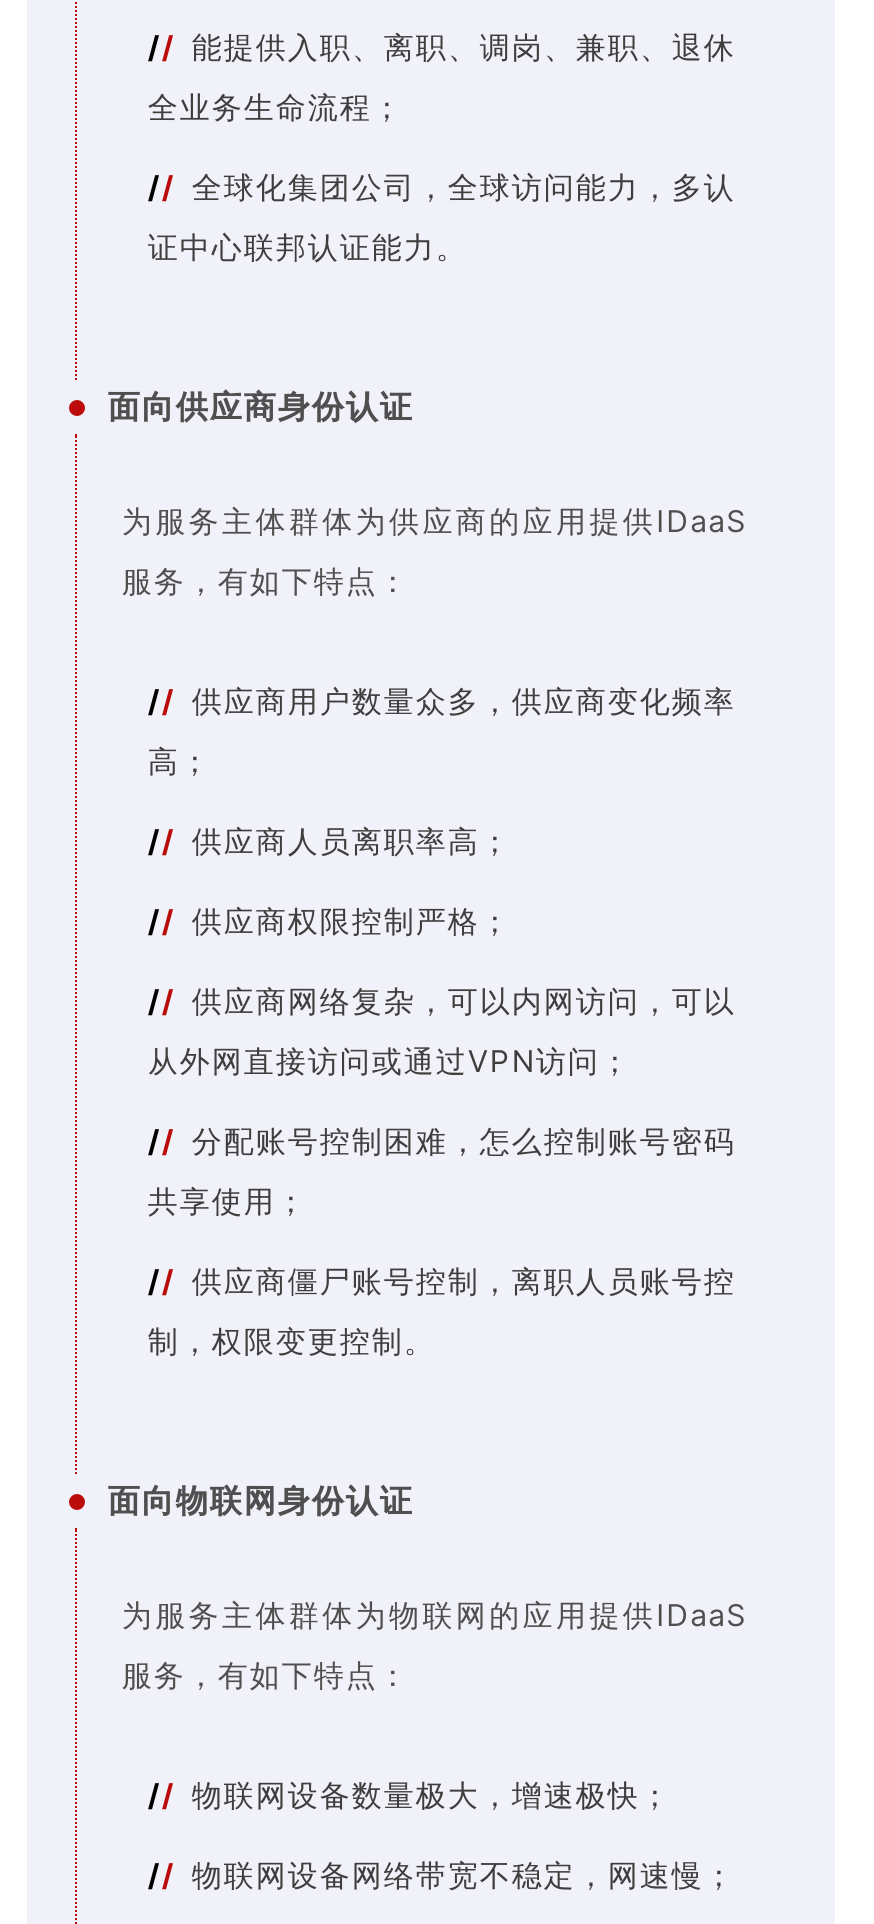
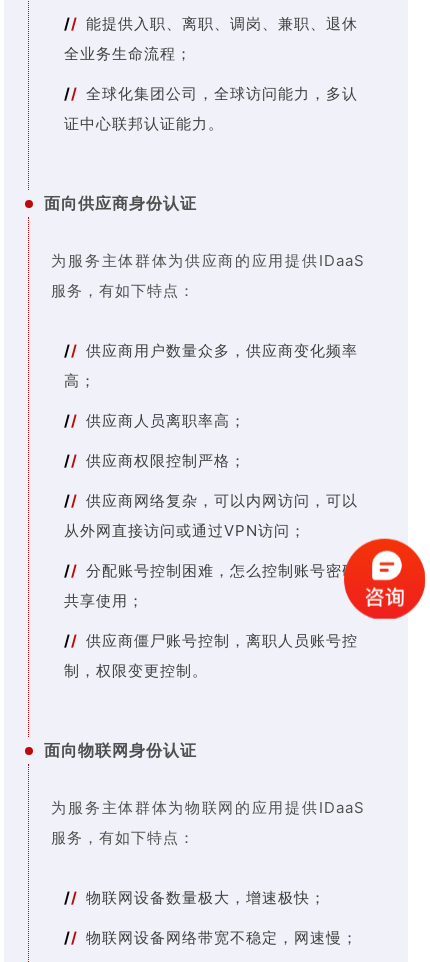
none -> [343,537,426,620] [image]

